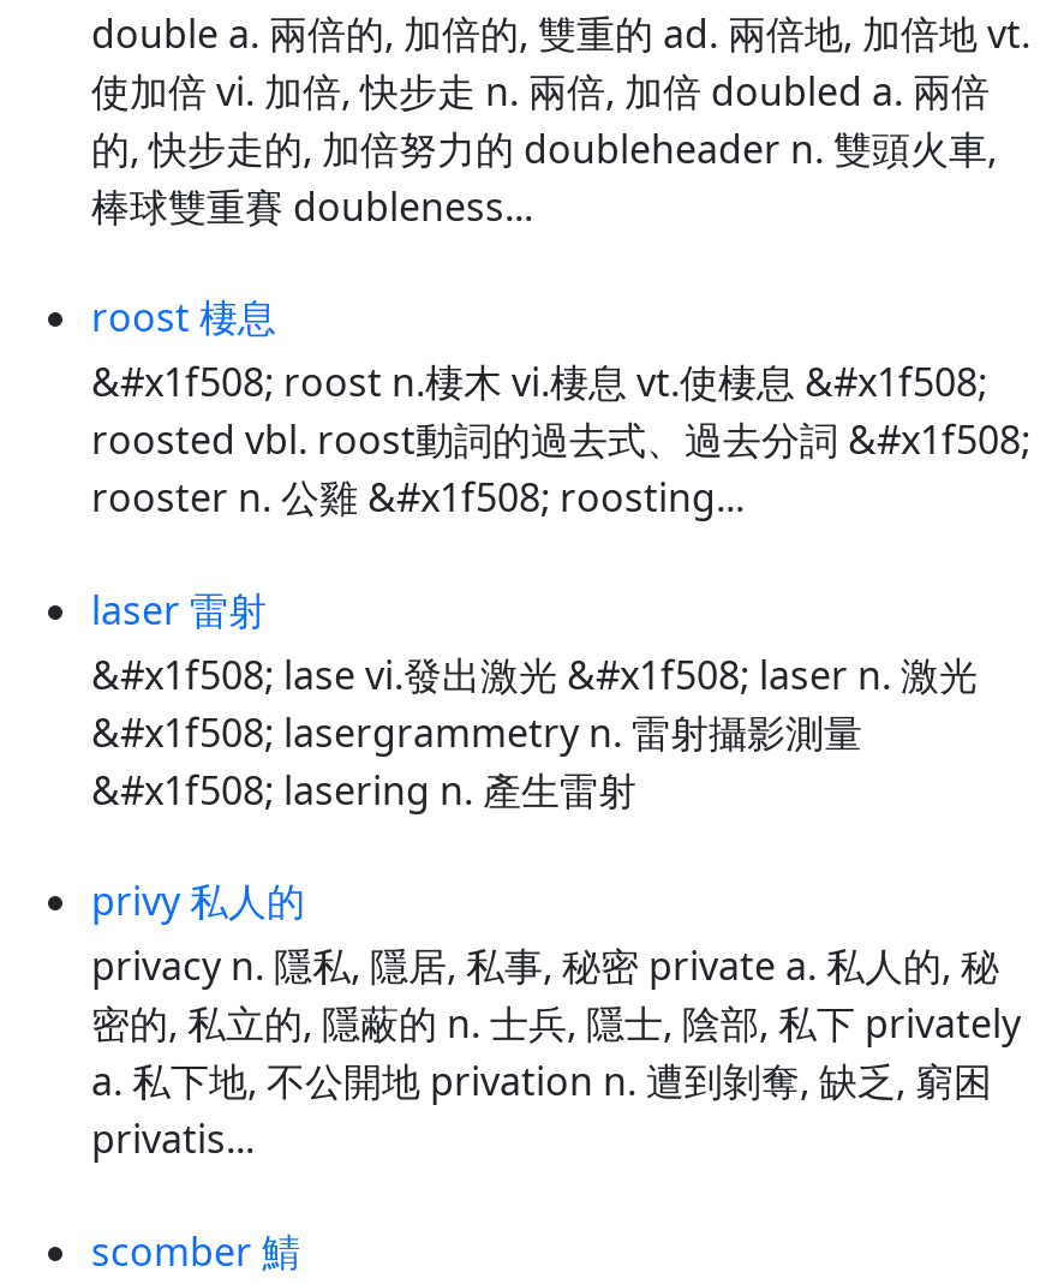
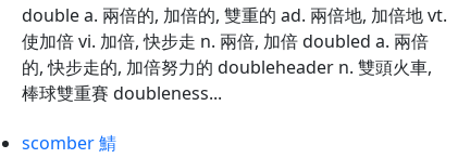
[91,291,1030,1166] roost 棲息 | &#x1f508; roost n.棲木 vi.棲息 vt.使棲息 &#x1f508; | roosted vbl. roost動詞的過去式、過去分詞 &#x1f508; | rooster n. 公雞 &#x1f508; roosting... | laser 雷射 | &#x1f508; lase vi.發出激光 &#x1f508; laser n. 激光 | &#x1f508; lasergrammetry n. 雷射攝影測量 | &#x1f508; lasering n. 產生雷射 | privy 私人的 | privacy n. 隱私, 隱居, 私事, 秘密 private a. 私人的, 秘 | 密的, 私立的, 隱蔽的 n. 士兵, 隱士, 陰部, 私下 privately | a. 私下地, 不公開地 privation n. 遭到剝奪, 缺乏, 窮困 | privatis... -> none

